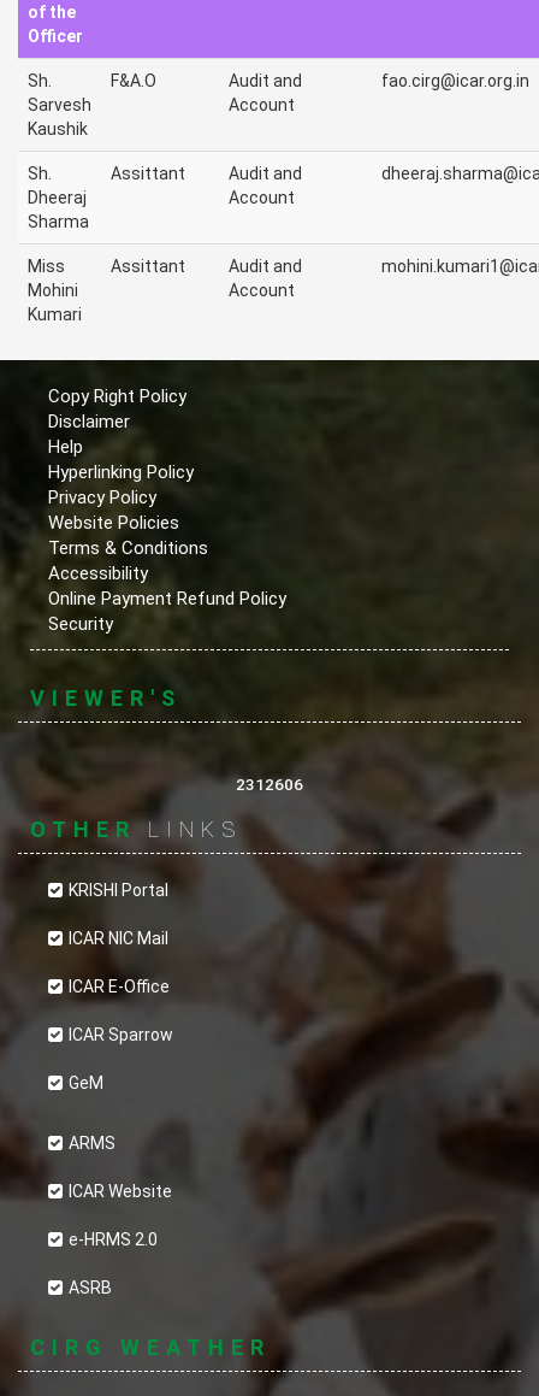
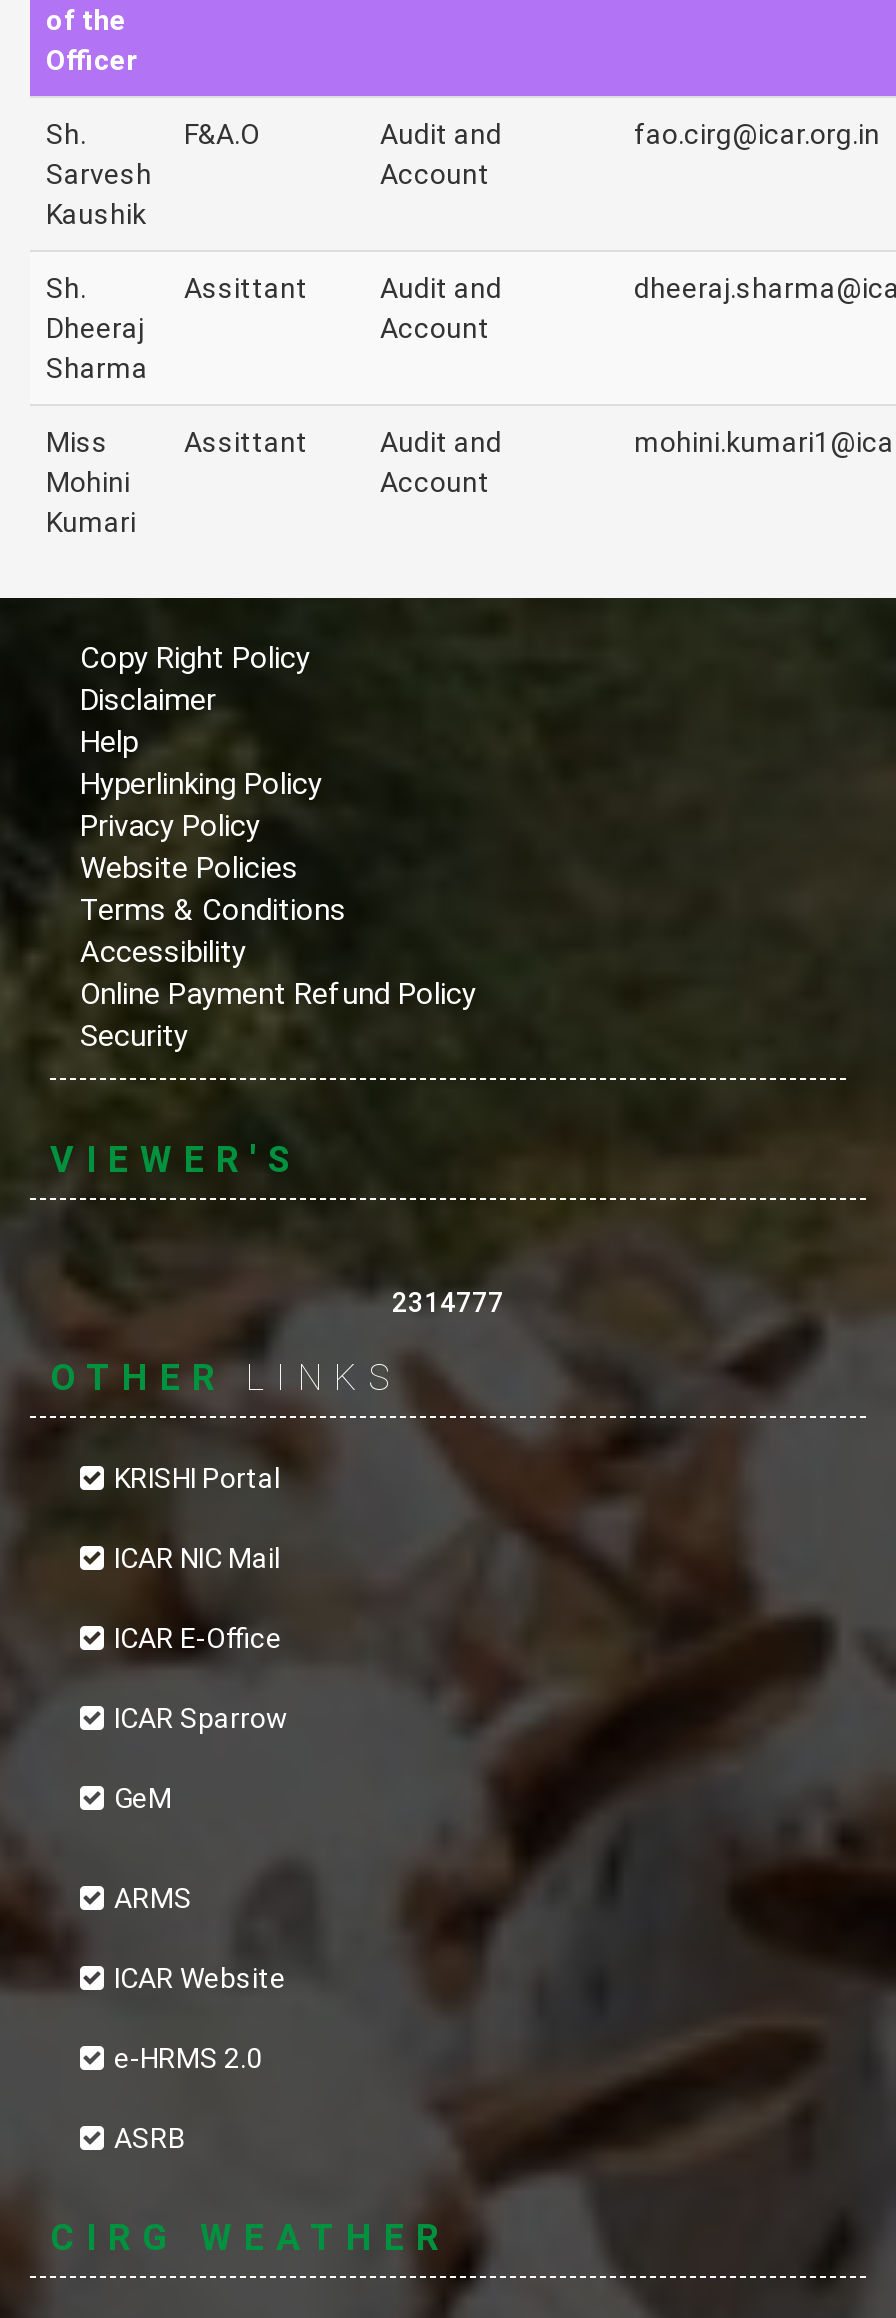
[236,776,303,794] 2312606 -> [392,1288,504,1318] 2314777

